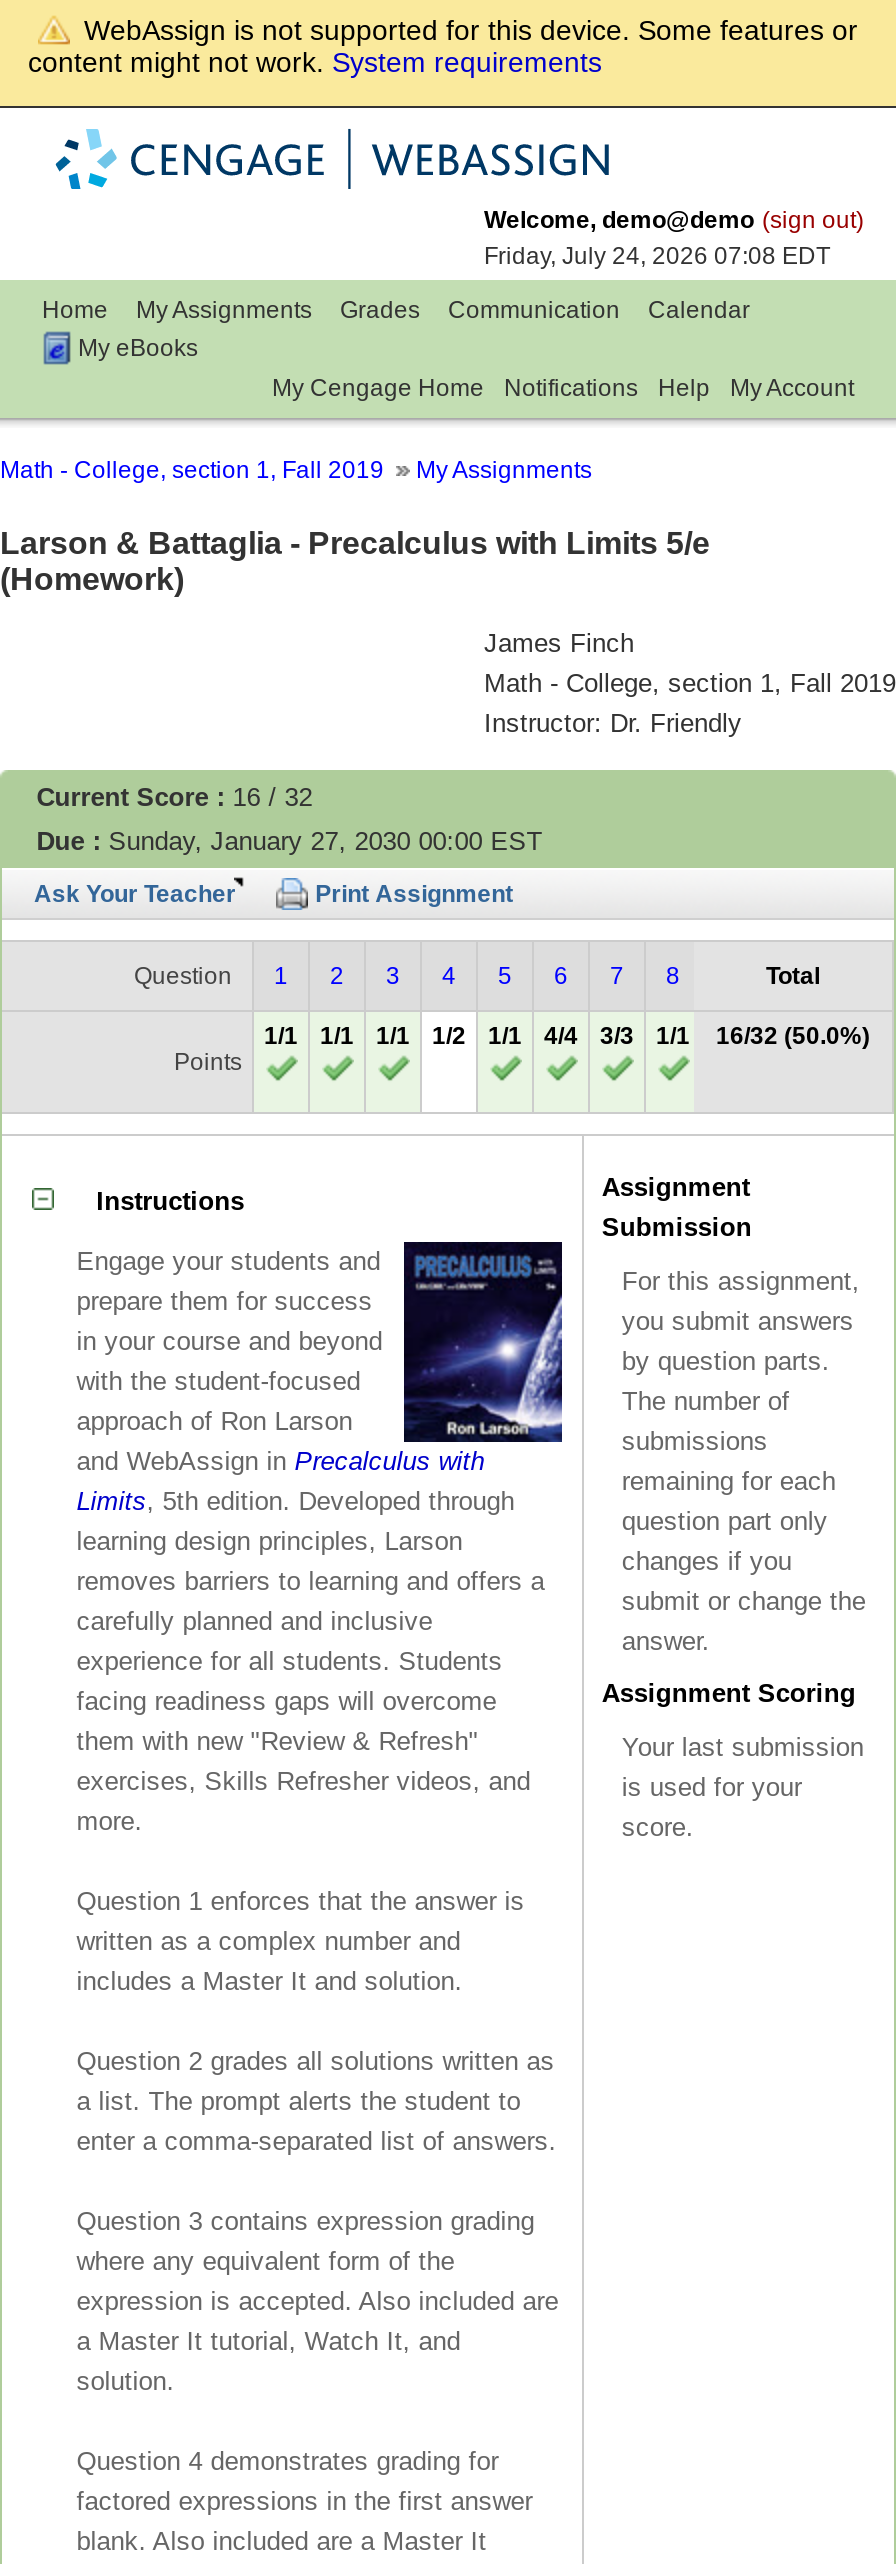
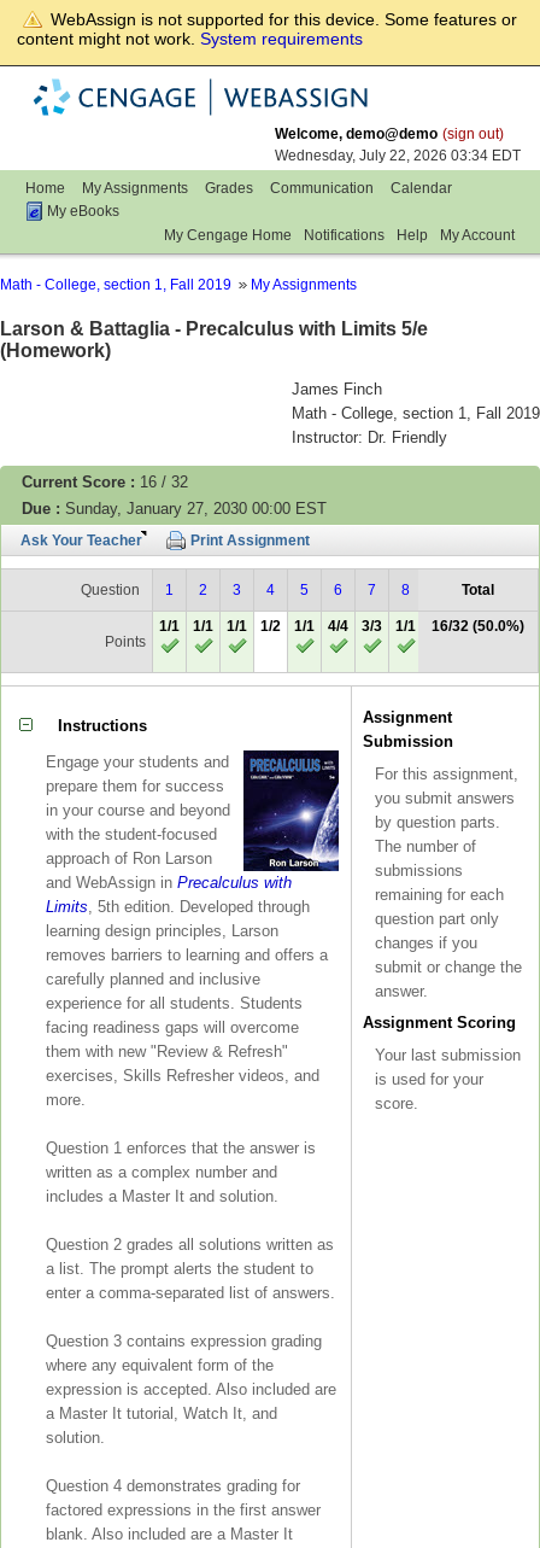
[484,243,830,271] Friday, July 24, 2026 07:08 EDT -> [275,148,521,165] Wednesday, July 22, 2026 03:34 EDT

